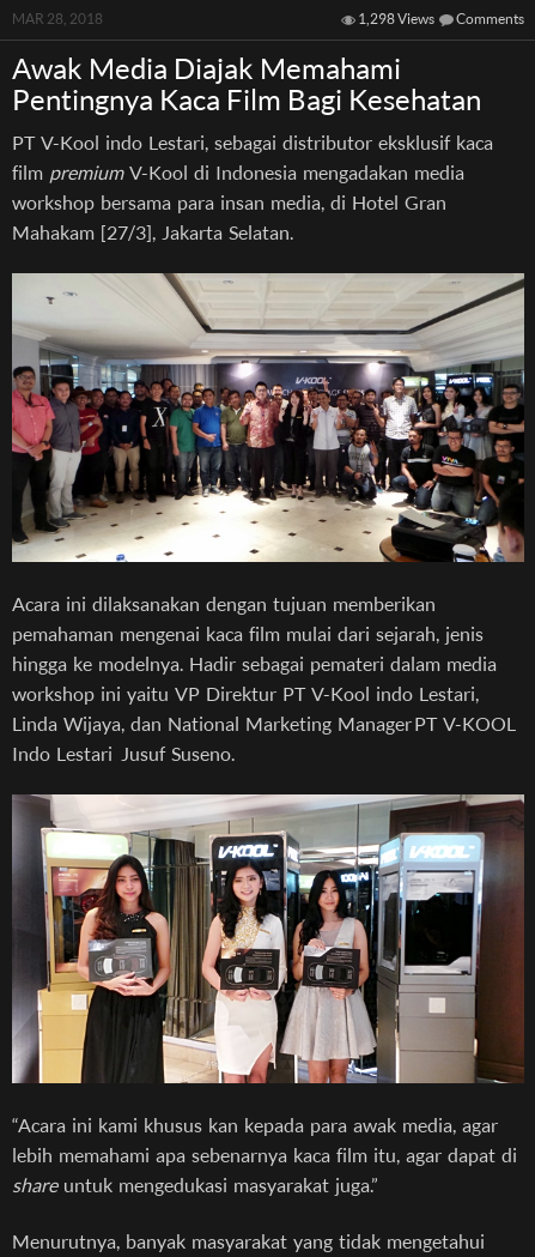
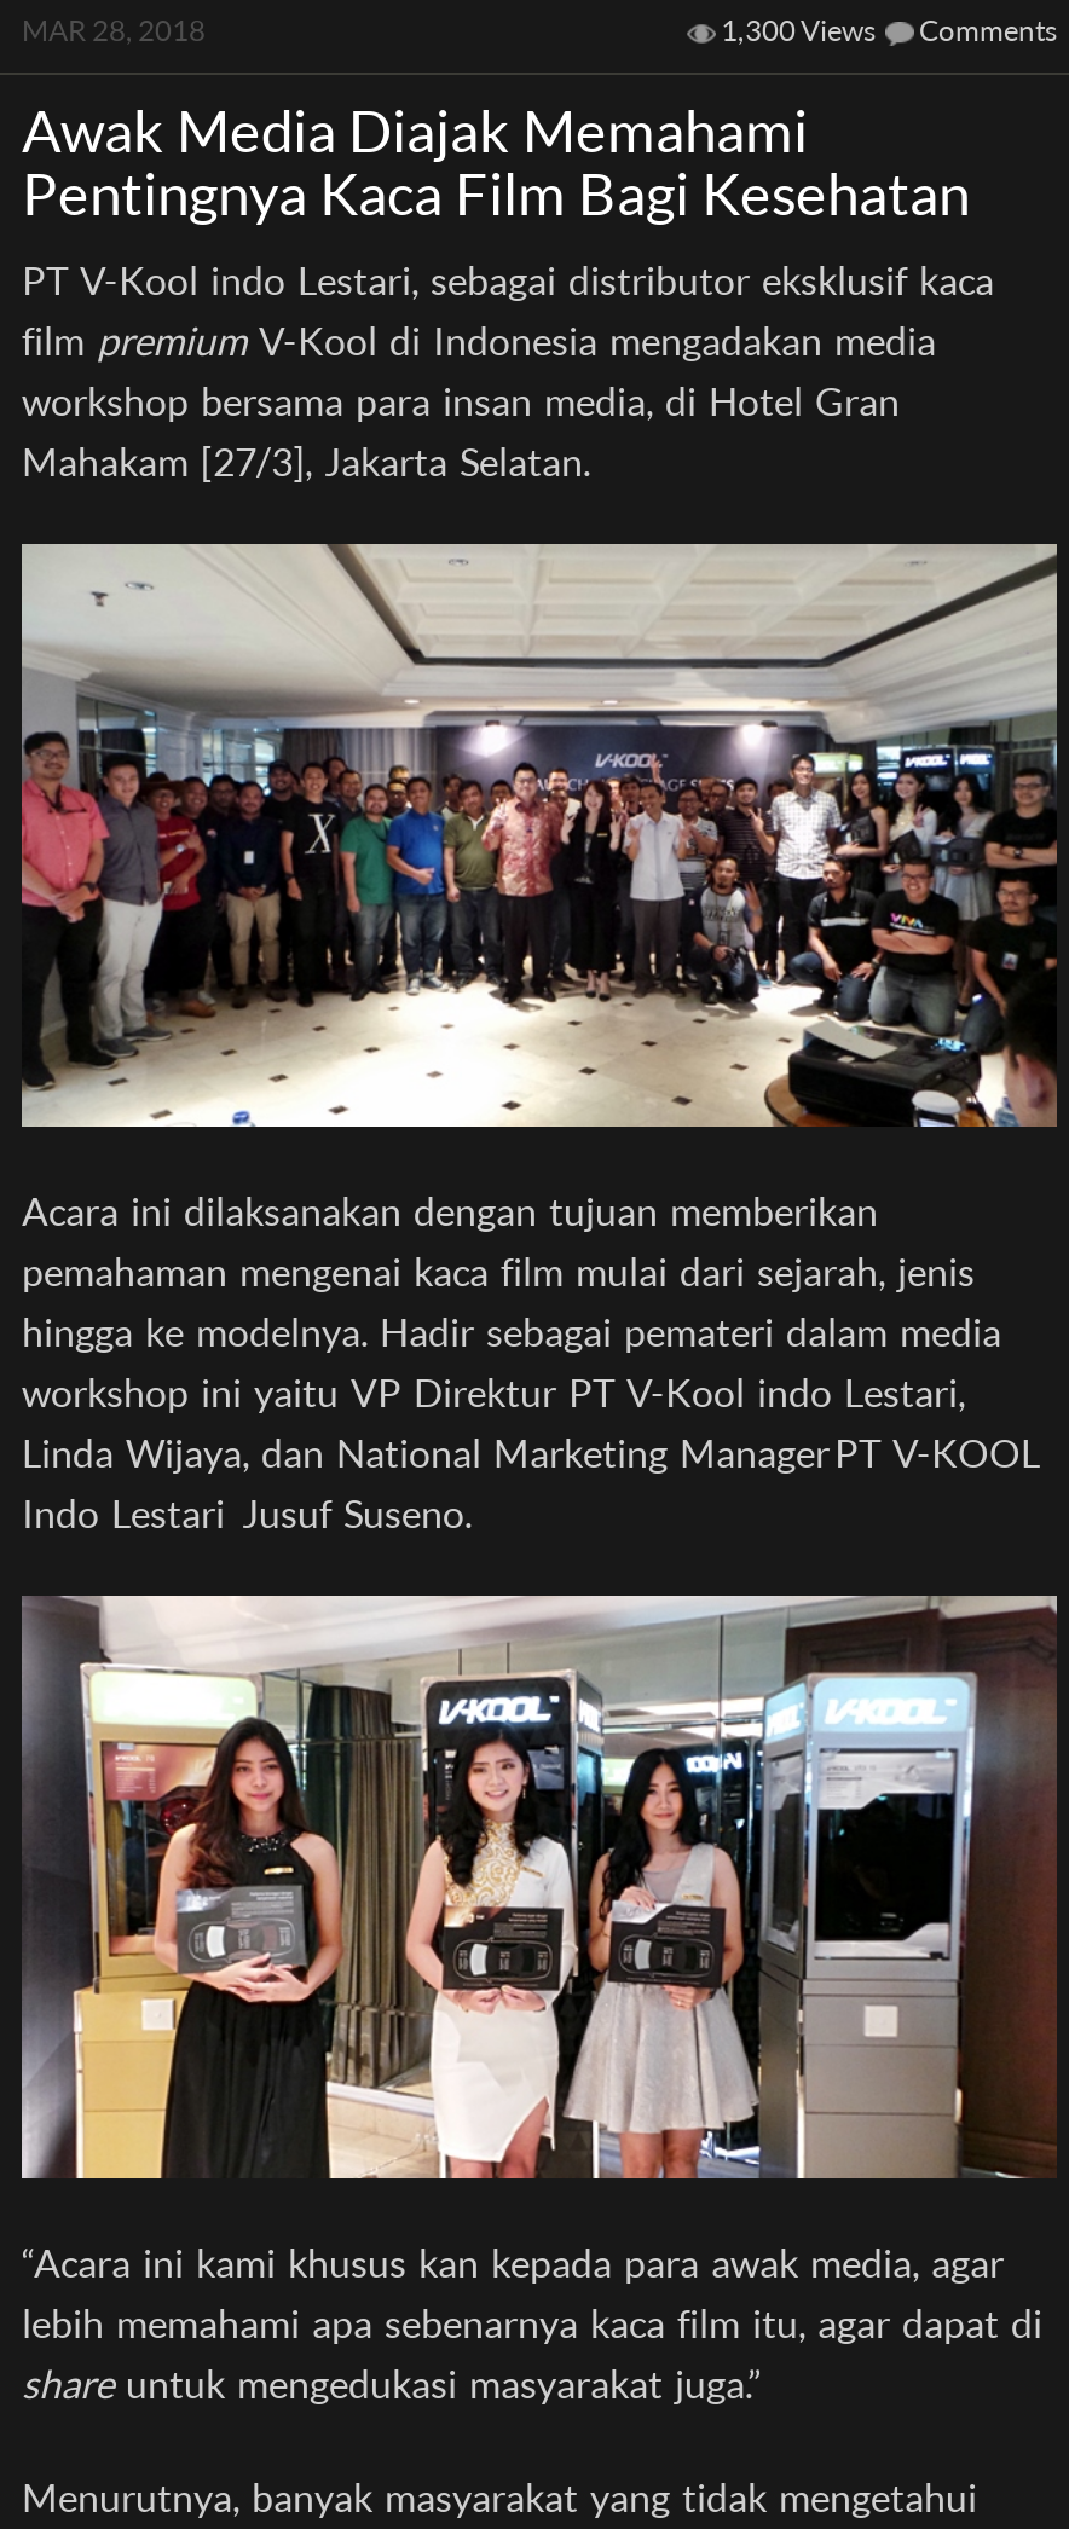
[355,10,524,28] 1,298 Views Comments -> [716,12,1057,48] 1,300 Views Comments

